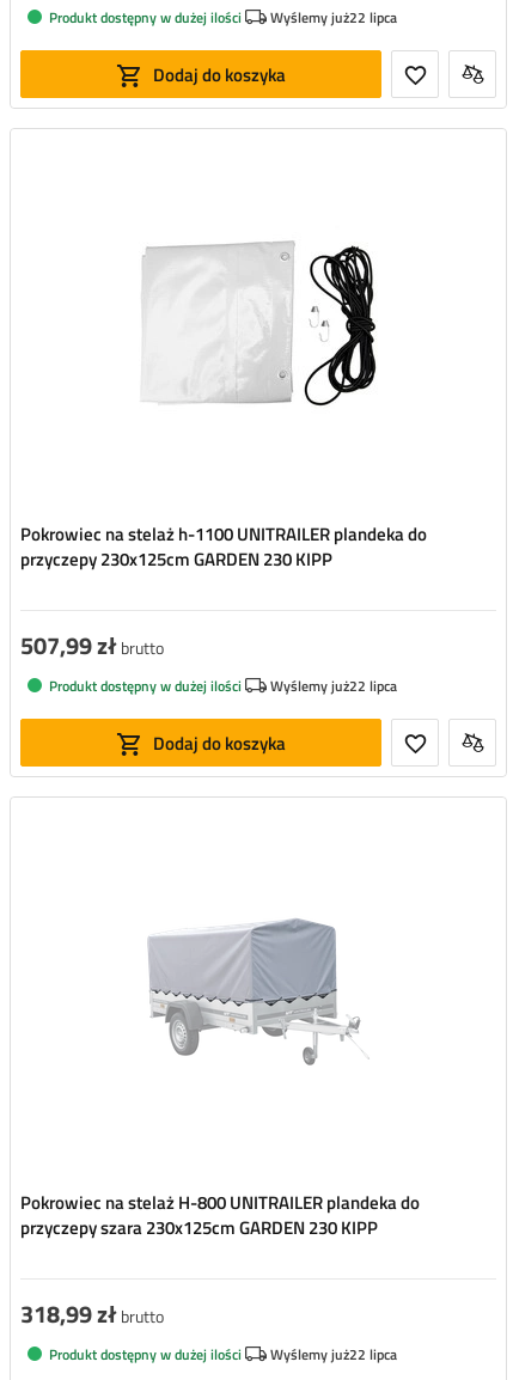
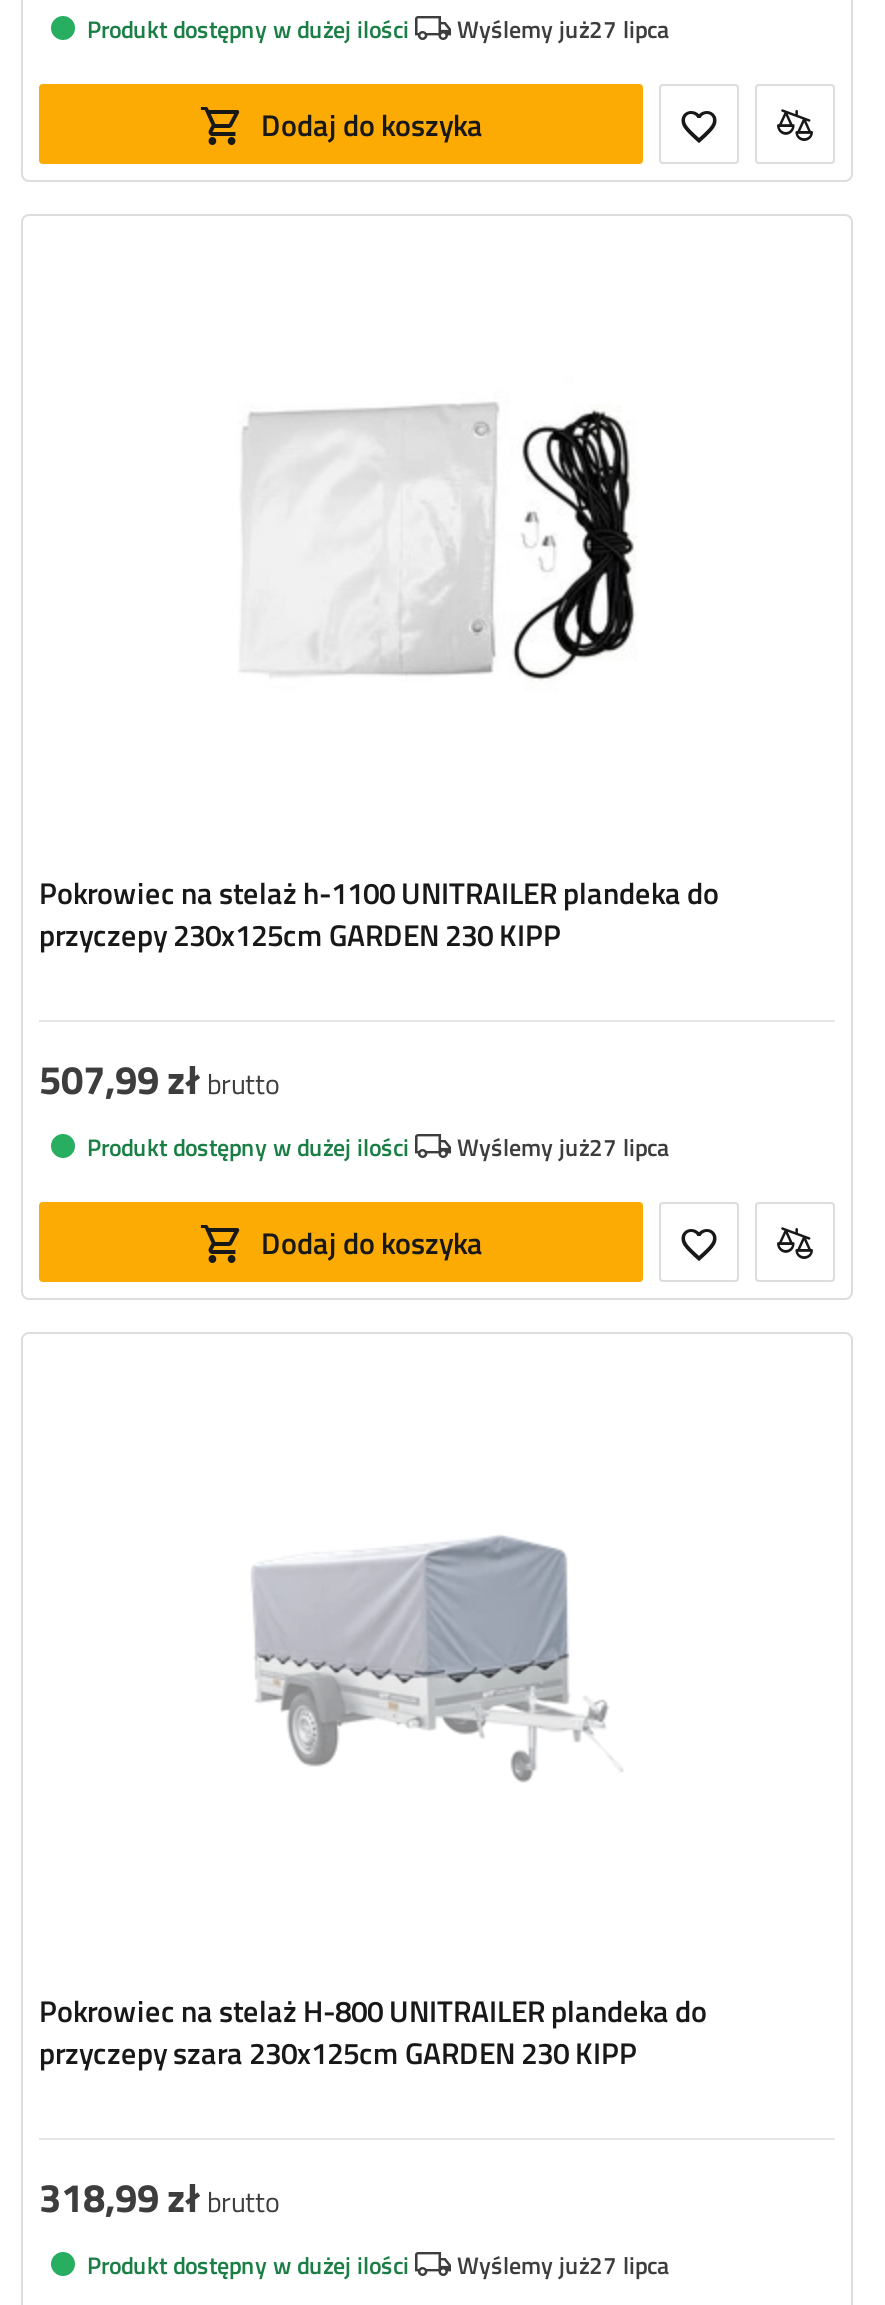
[270,5,397,28] Wyślemy już22 lipca -> [457,9,669,47] Wyślemy już27 lipca
[270,674,397,697] Wyślemy już22 lipca -> [457,1127,669,1165] Wyślemy już27 lipca
[270,1342,397,1365] Wyślemy już22 lipca -> [457,2245,669,2283] Wyślemy już27 lipca

